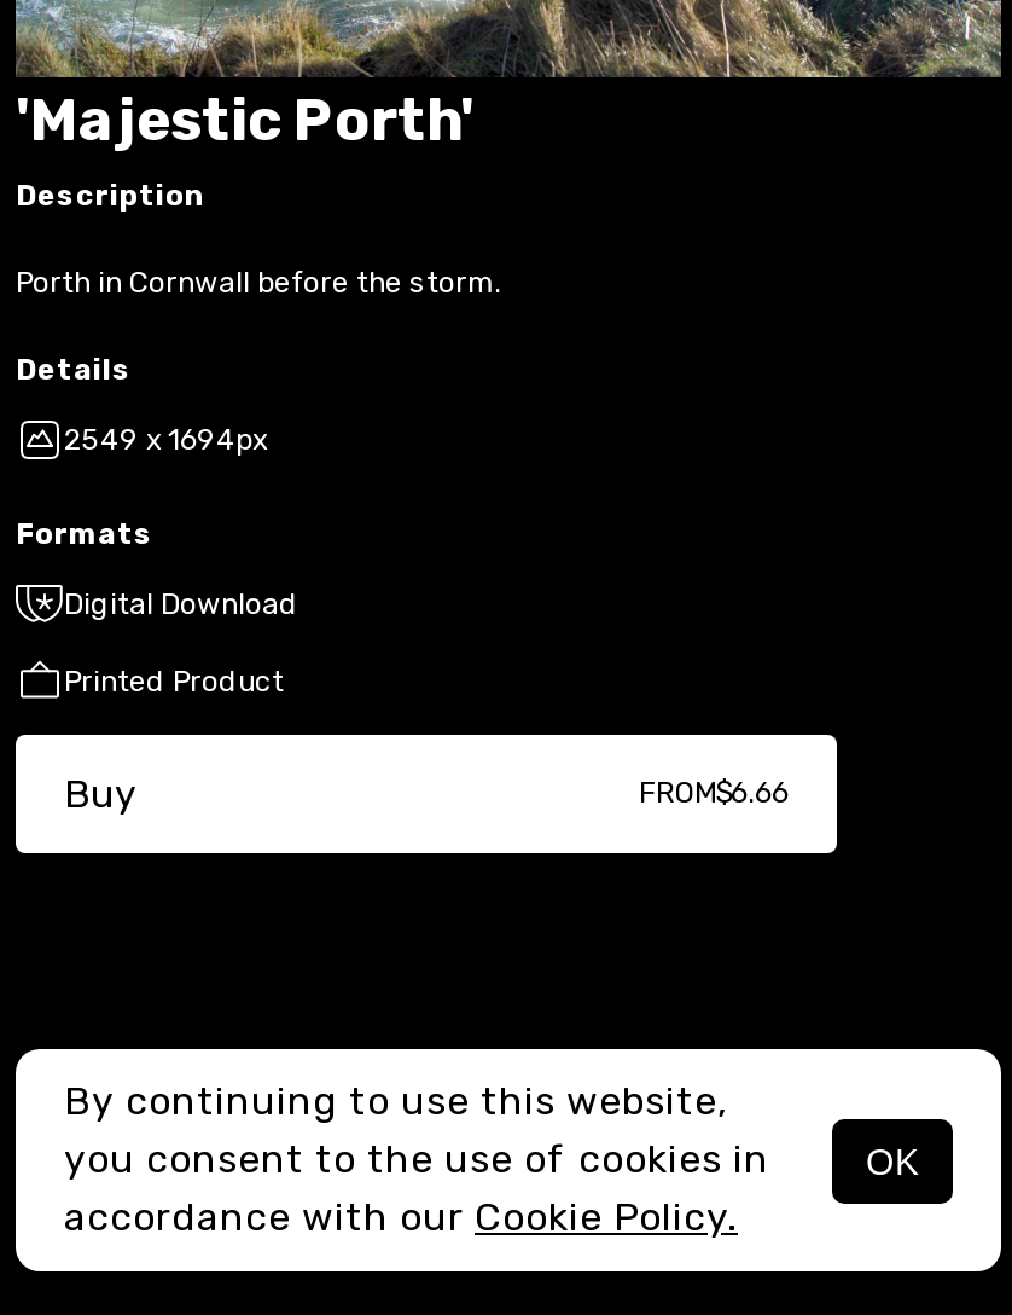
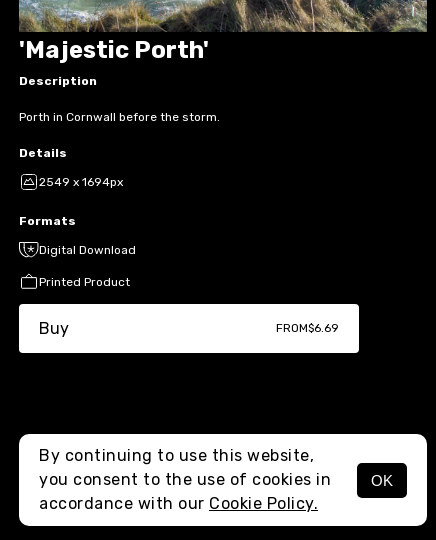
[639,777,789,811] FROM$6.66 -> [276,321,339,335] FROM$6.69

